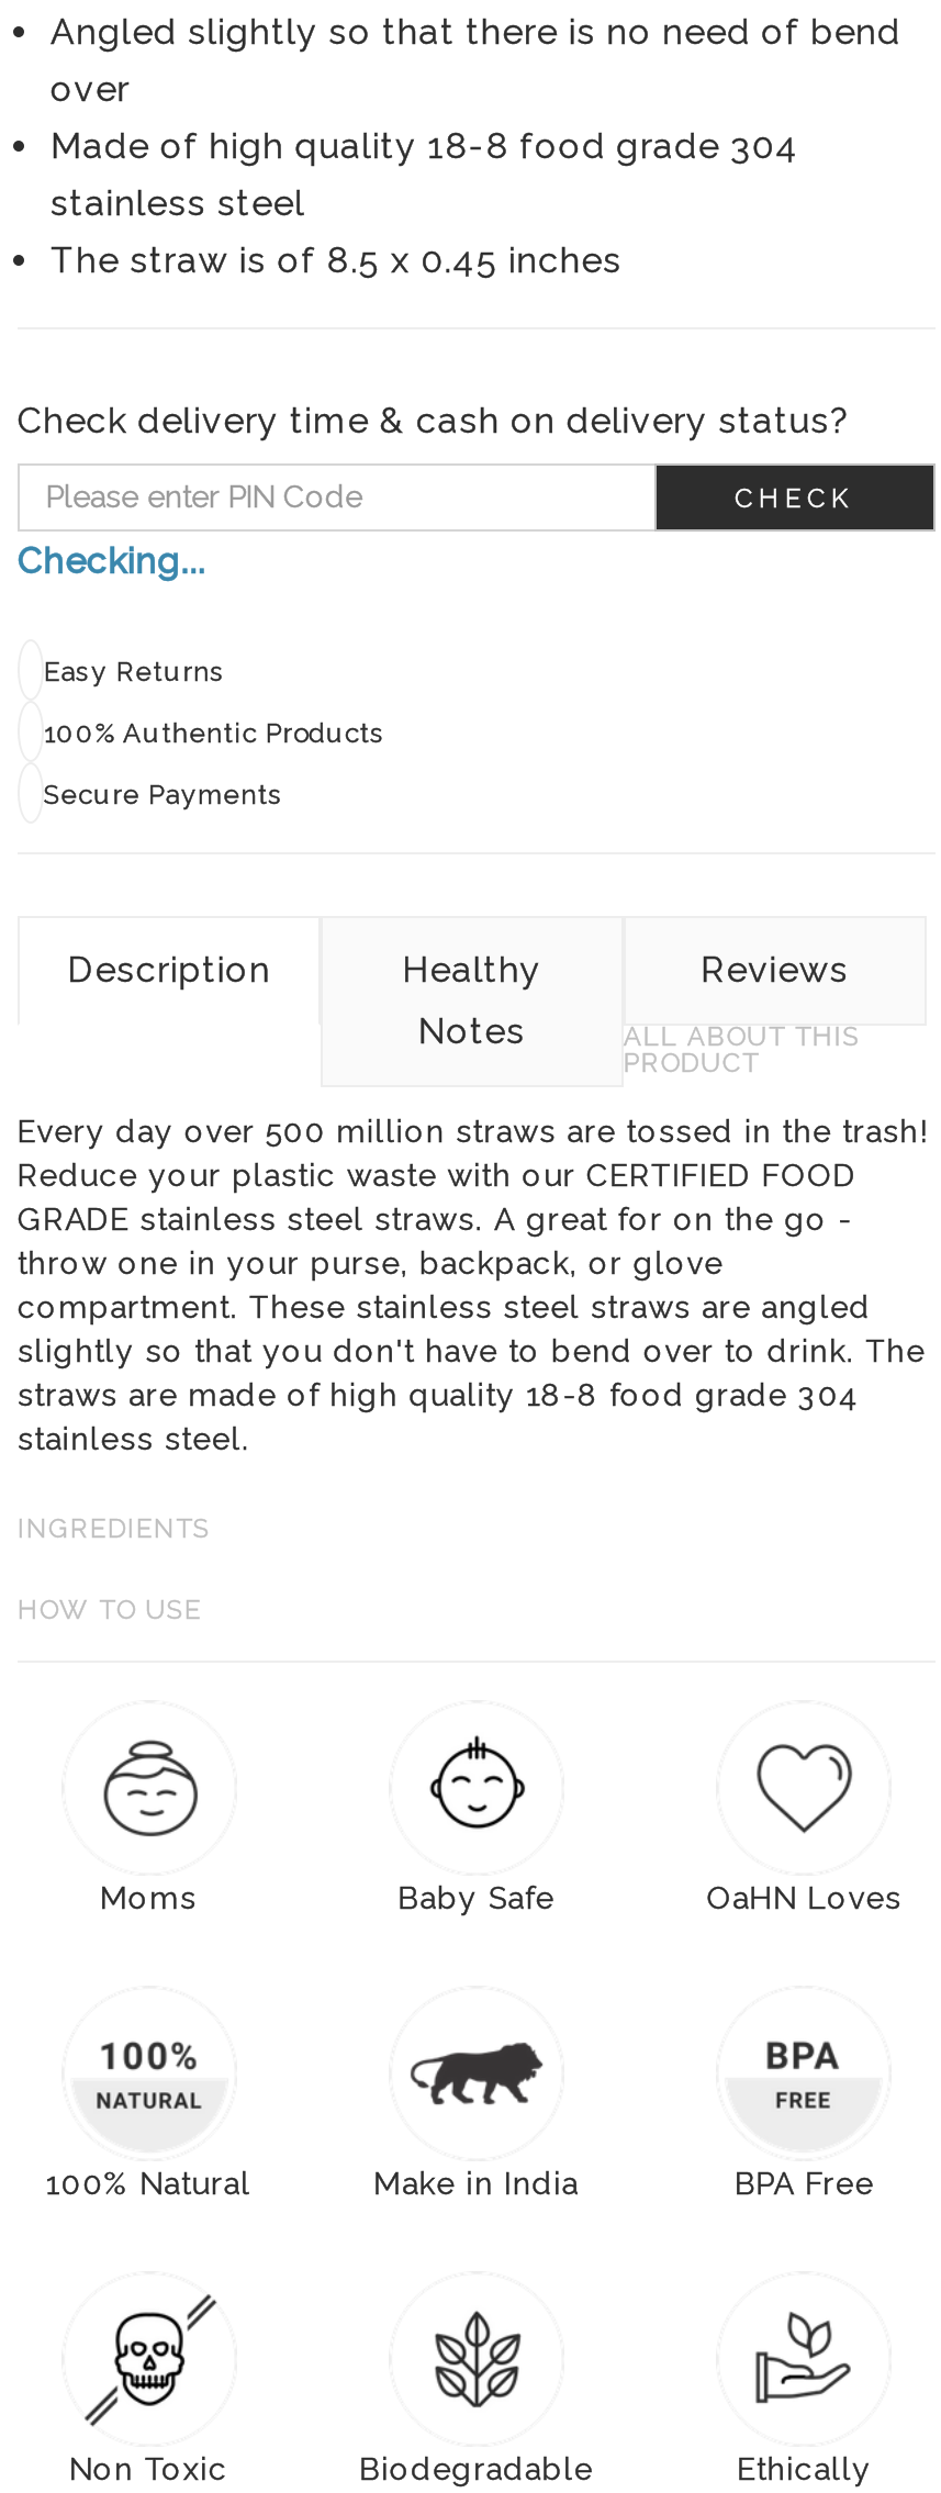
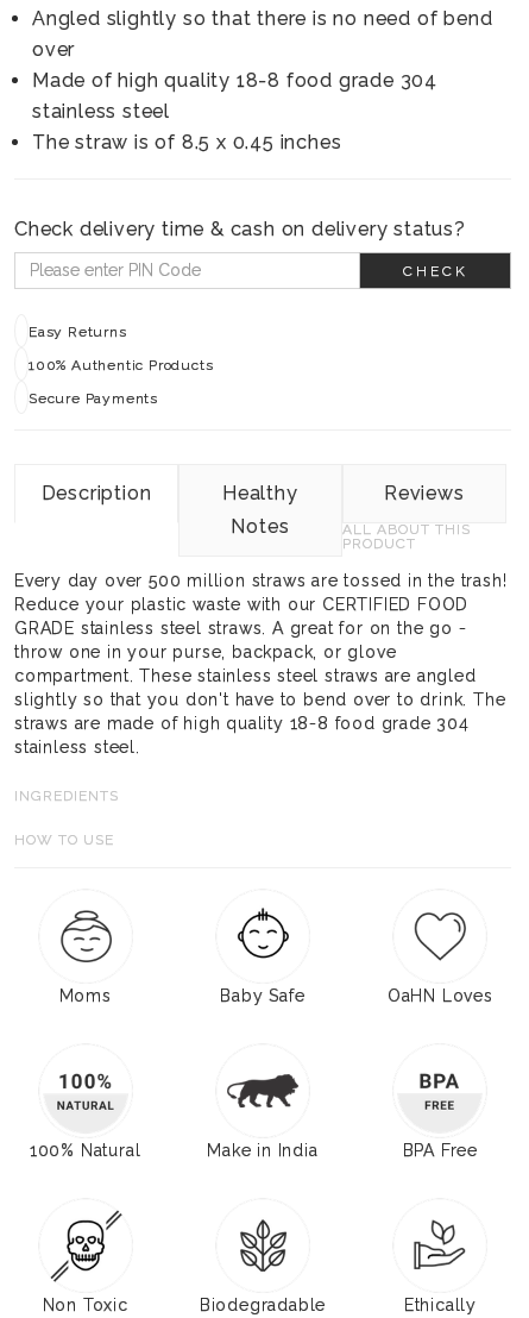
[18,539,206,581] Checking... -> none

